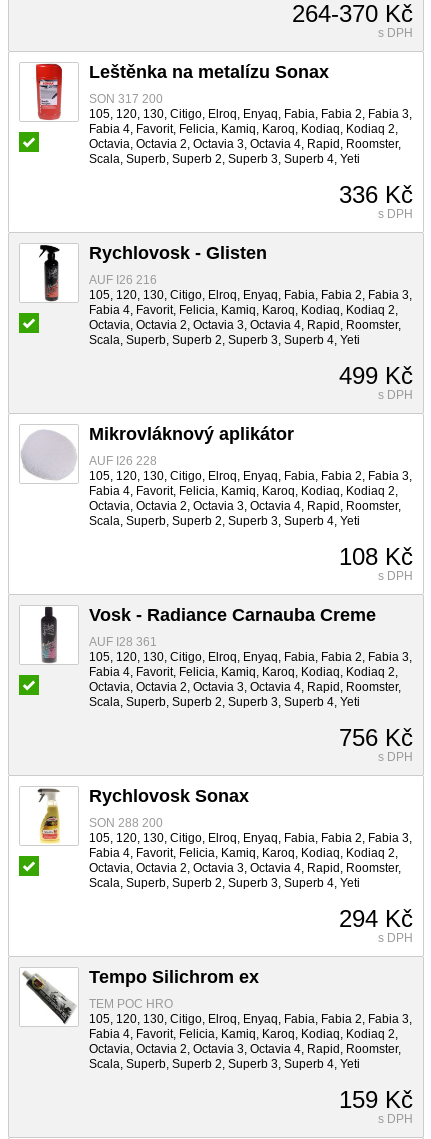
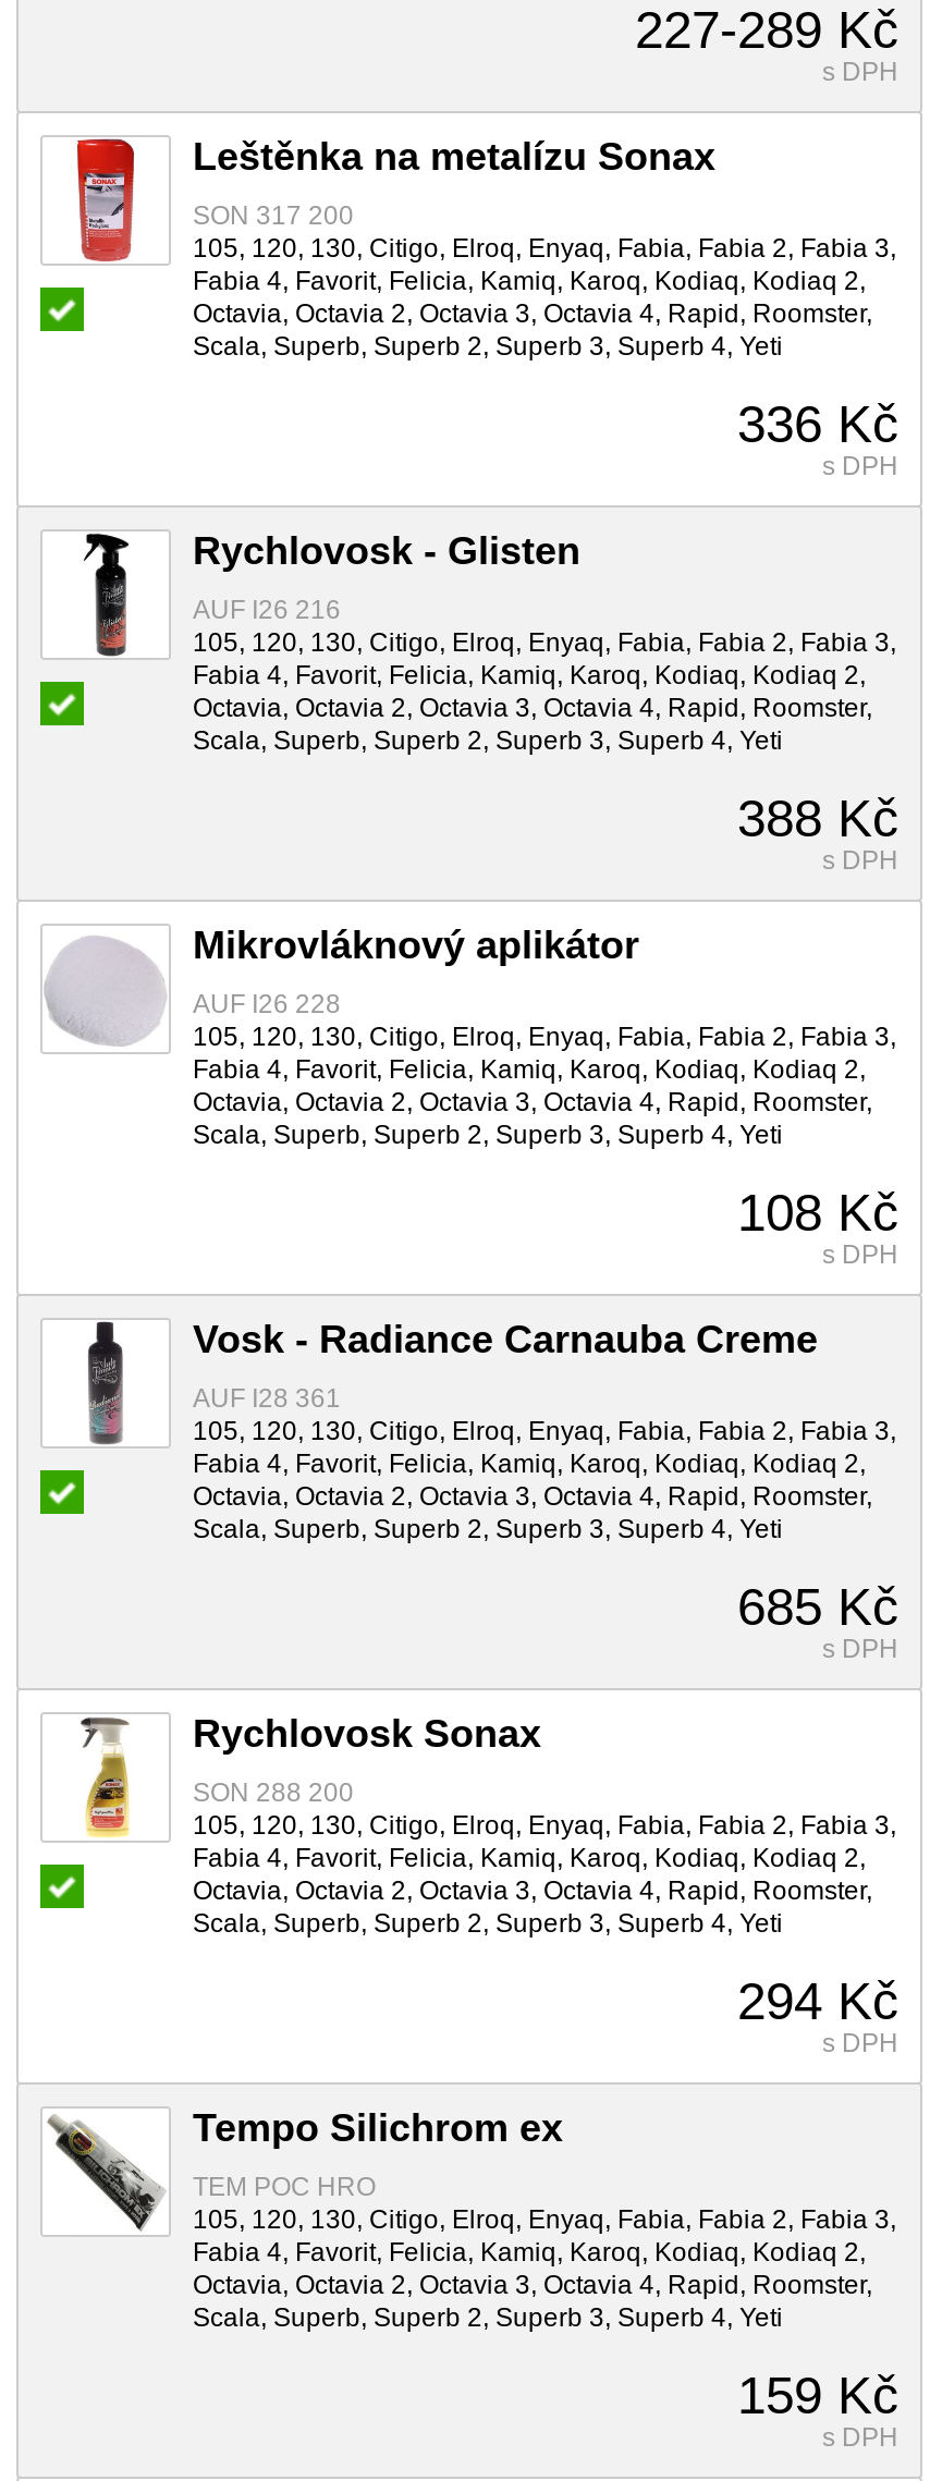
[292,0,413,27] 264-370 Kč -> [635,0,898,59] 227-289 Kč
[339,362,413,389] 499 Kč -> [737,789,898,847] 388 Kč
[339,724,413,751] 756 Kč -> [737,1577,898,1636] 685 Kč

